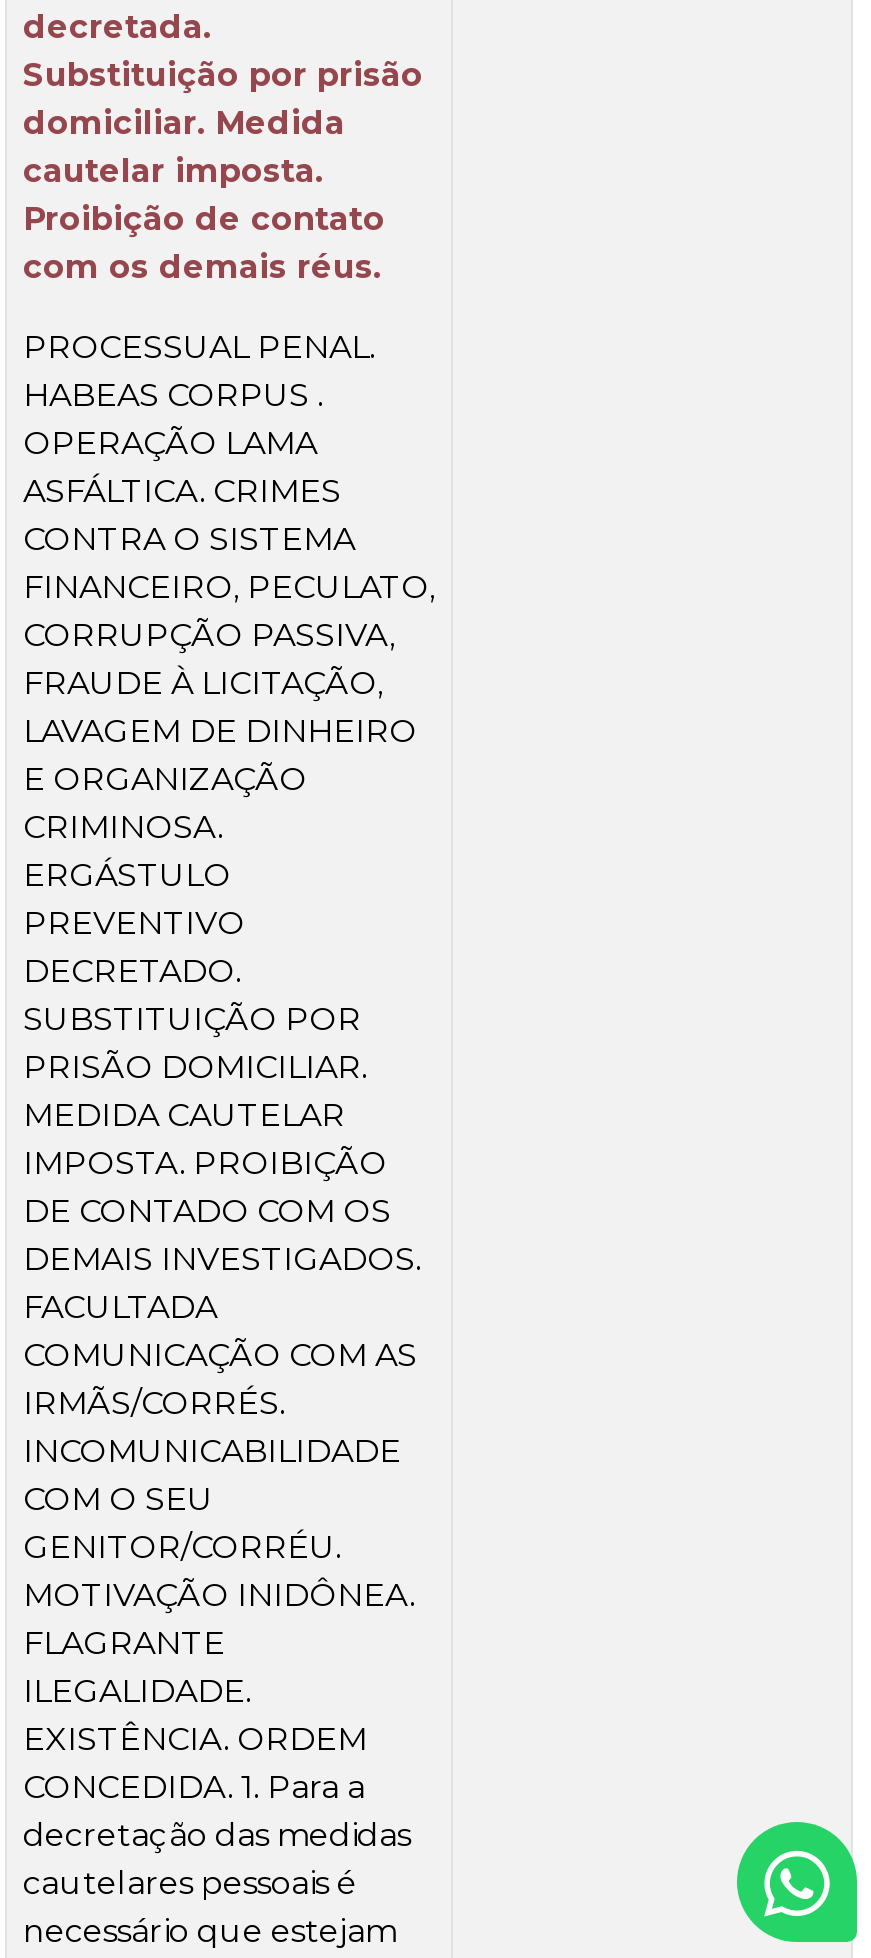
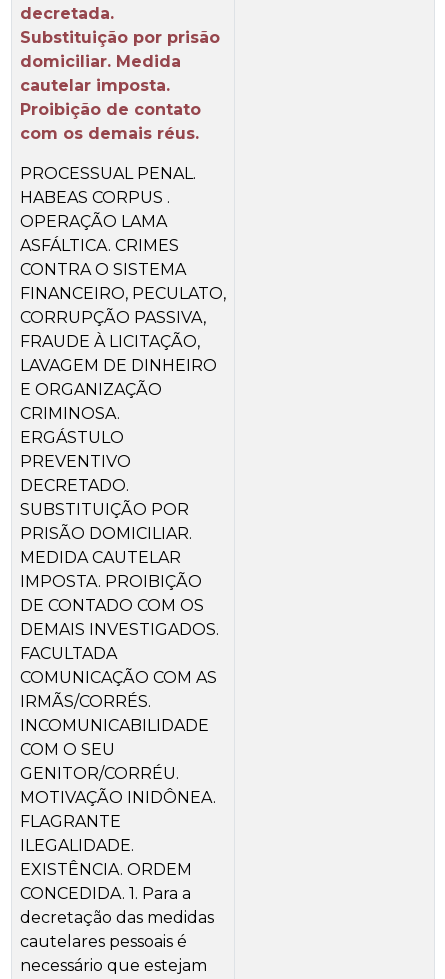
[735,1820,859,1944] [image] -> none

